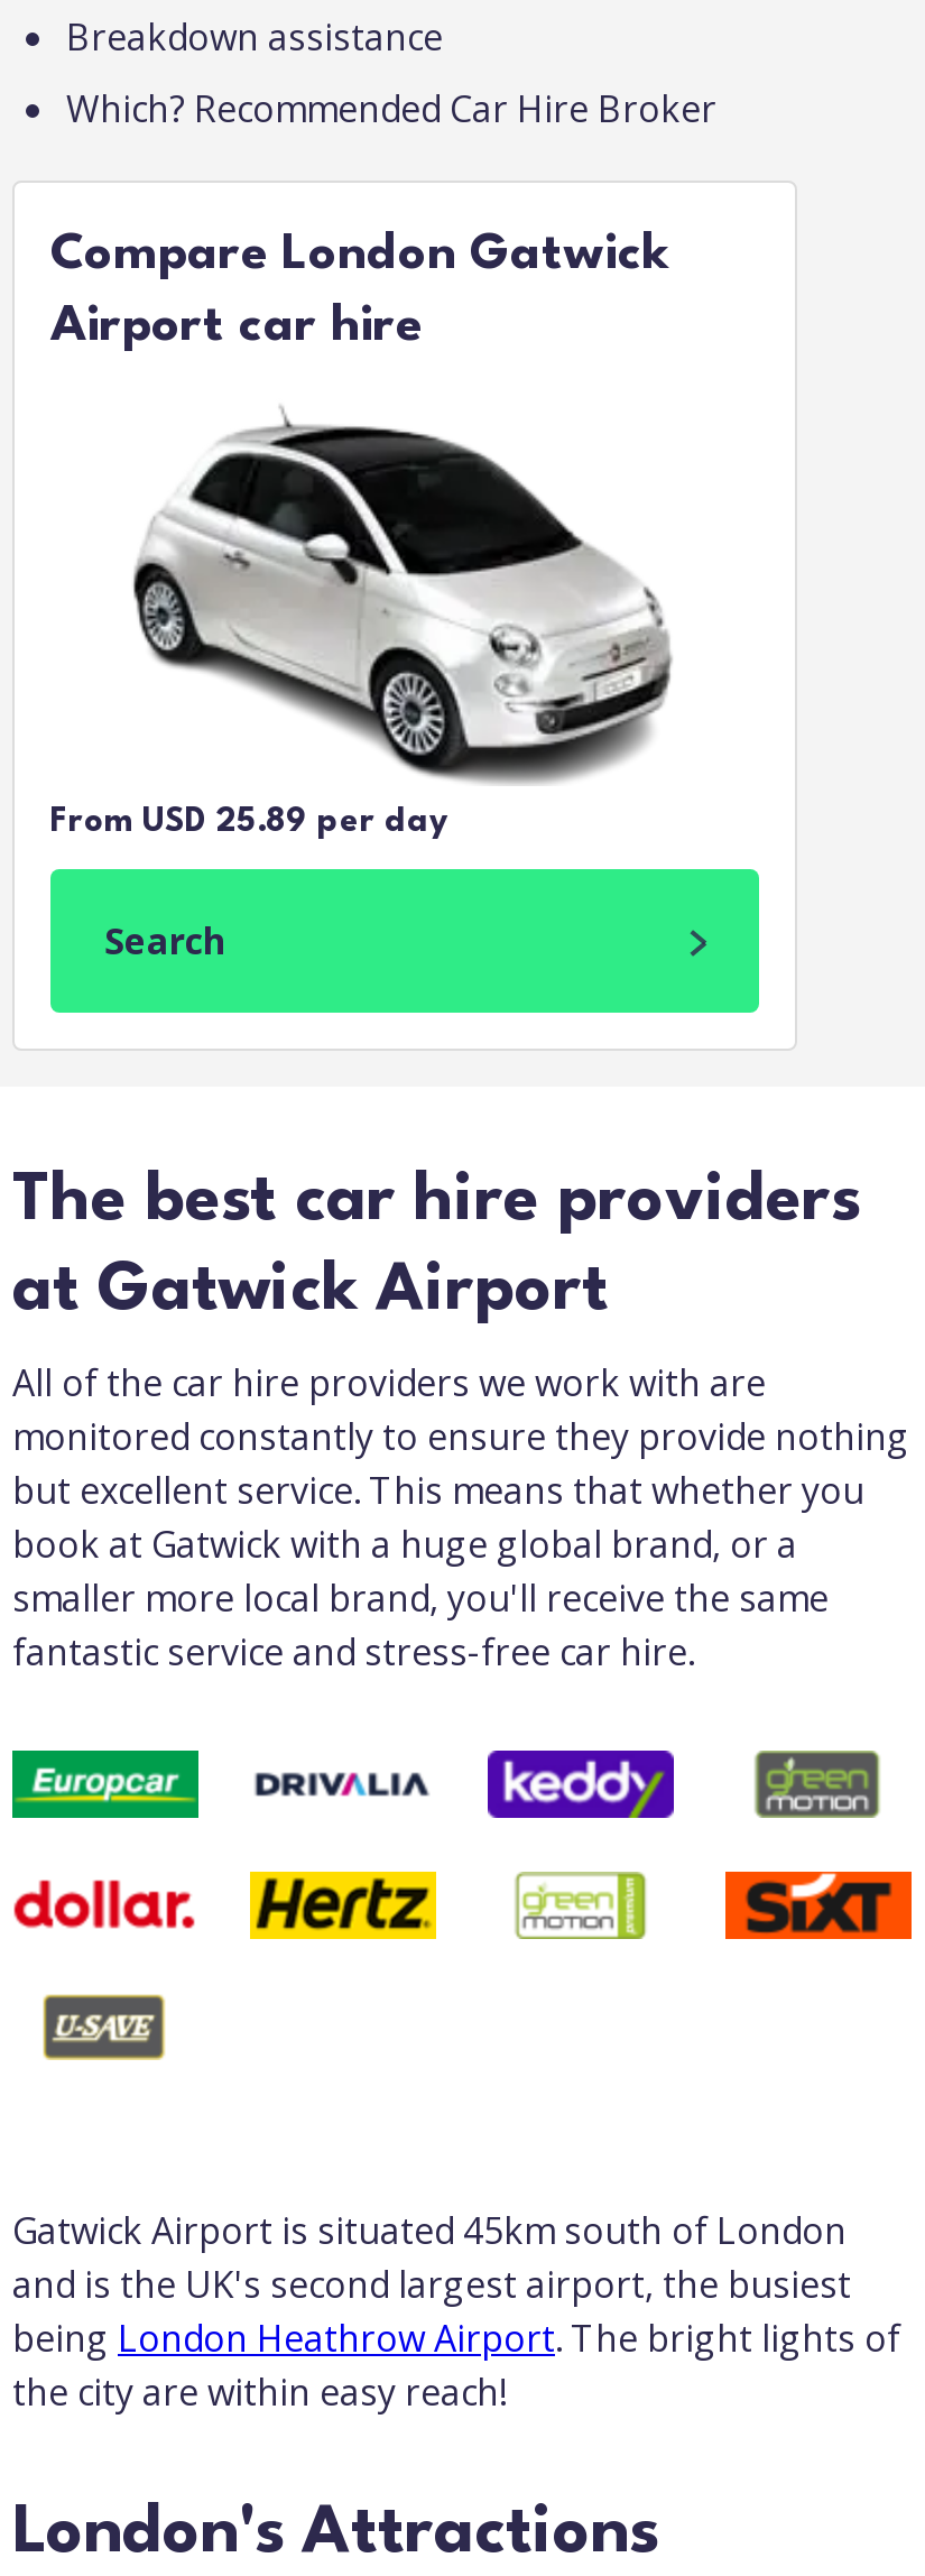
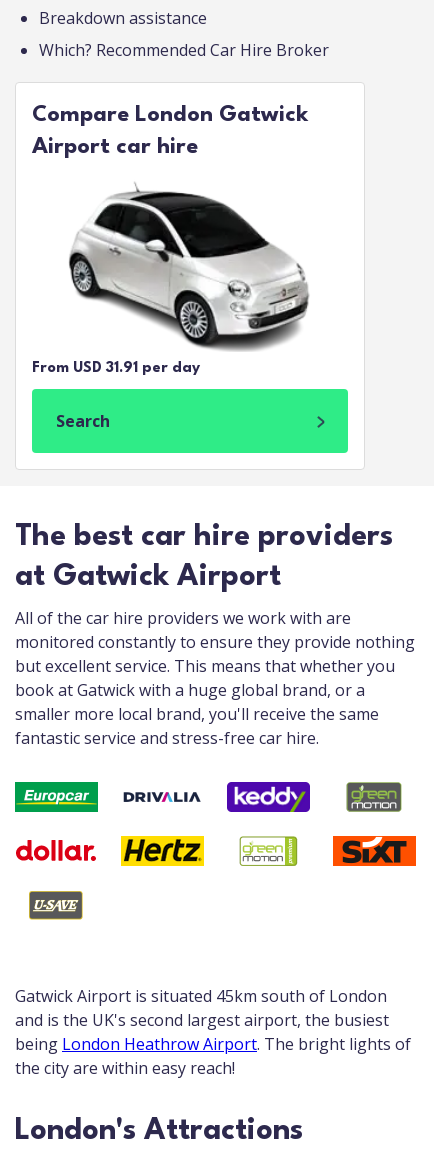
[50,807,447,840] From USD 25.89 per day -> [32,361,200,376] From USD 31.91 per day

